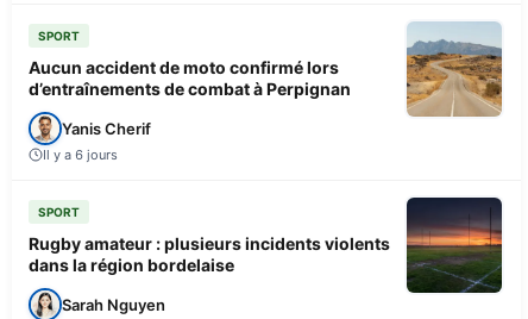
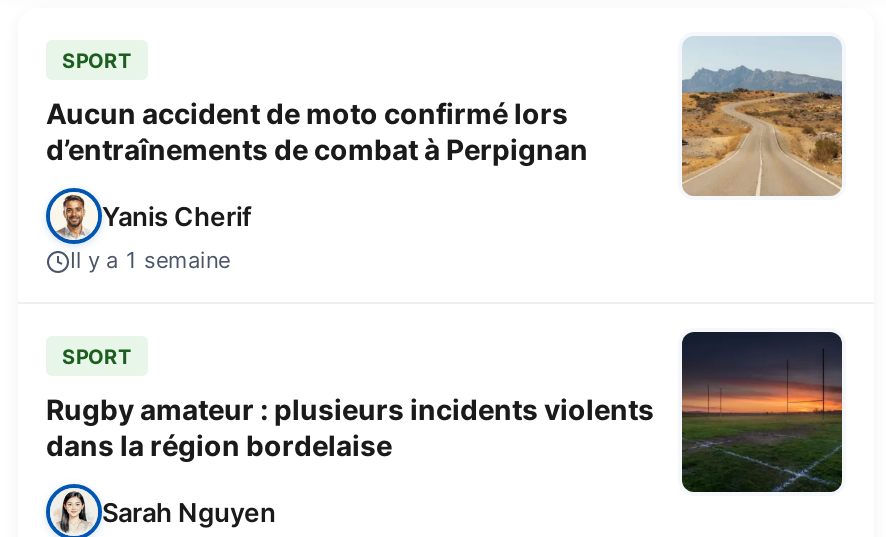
[43,146,118,163] Il y a 6 jours -> [70,246,230,274] Il y a 1 semaine

